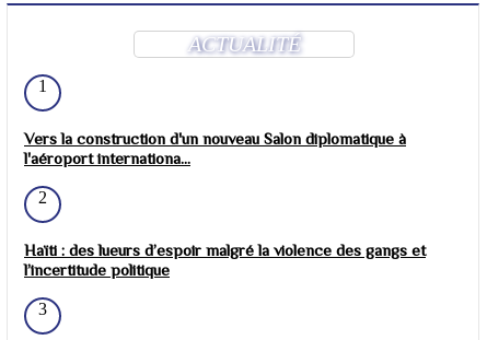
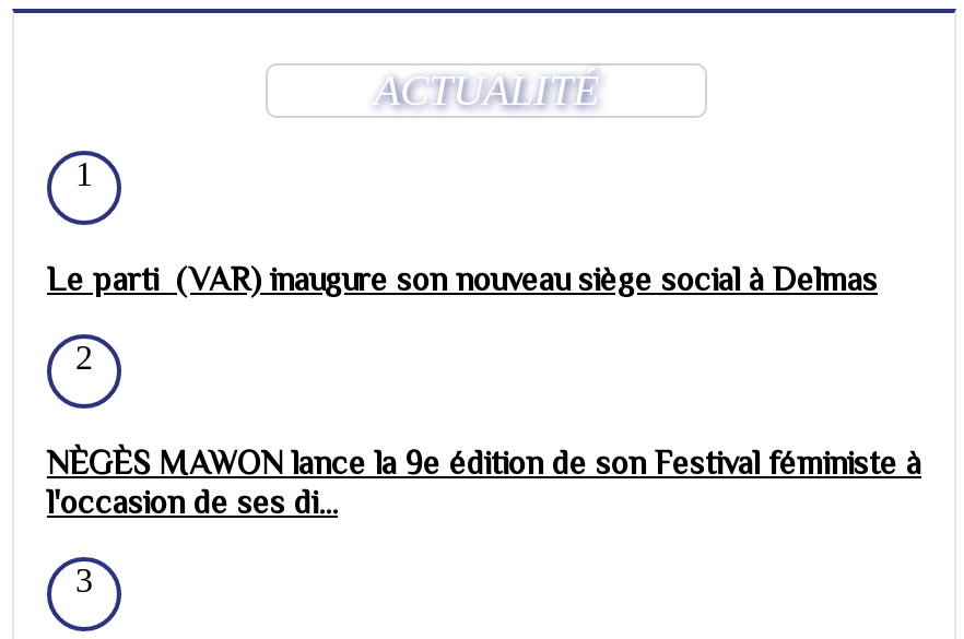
[24,129,406,167] Vers la construction d'un nouveau Salon diplomatique à | l'aéroport internationa... -> [47,260,878,298] Le parti (VAR) inaugure son nouveau siège social à Delmas
[24,241,426,279] Haïti : des lueurs d’espoir malgré la violence des gangs et | l’incertitude politique -> [47,444,921,520] NÈGÈS MAWON lance la 9e édition de son Festival féministe à | l'occasion de ses di...

